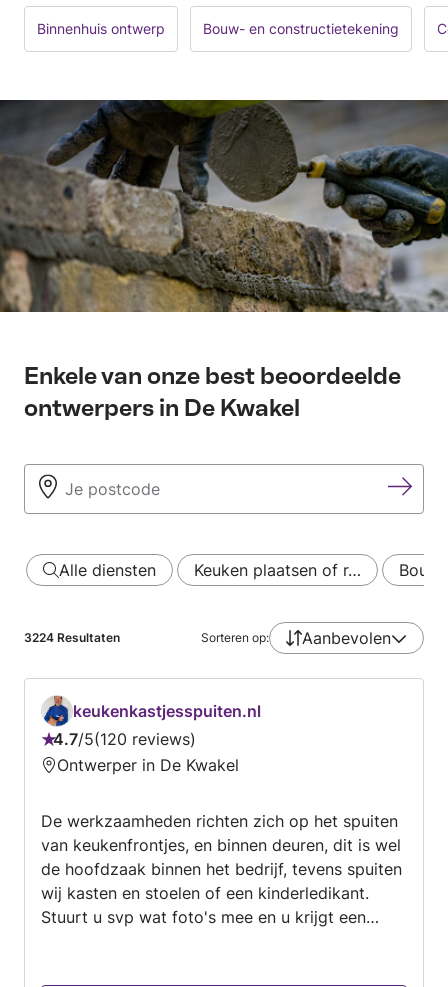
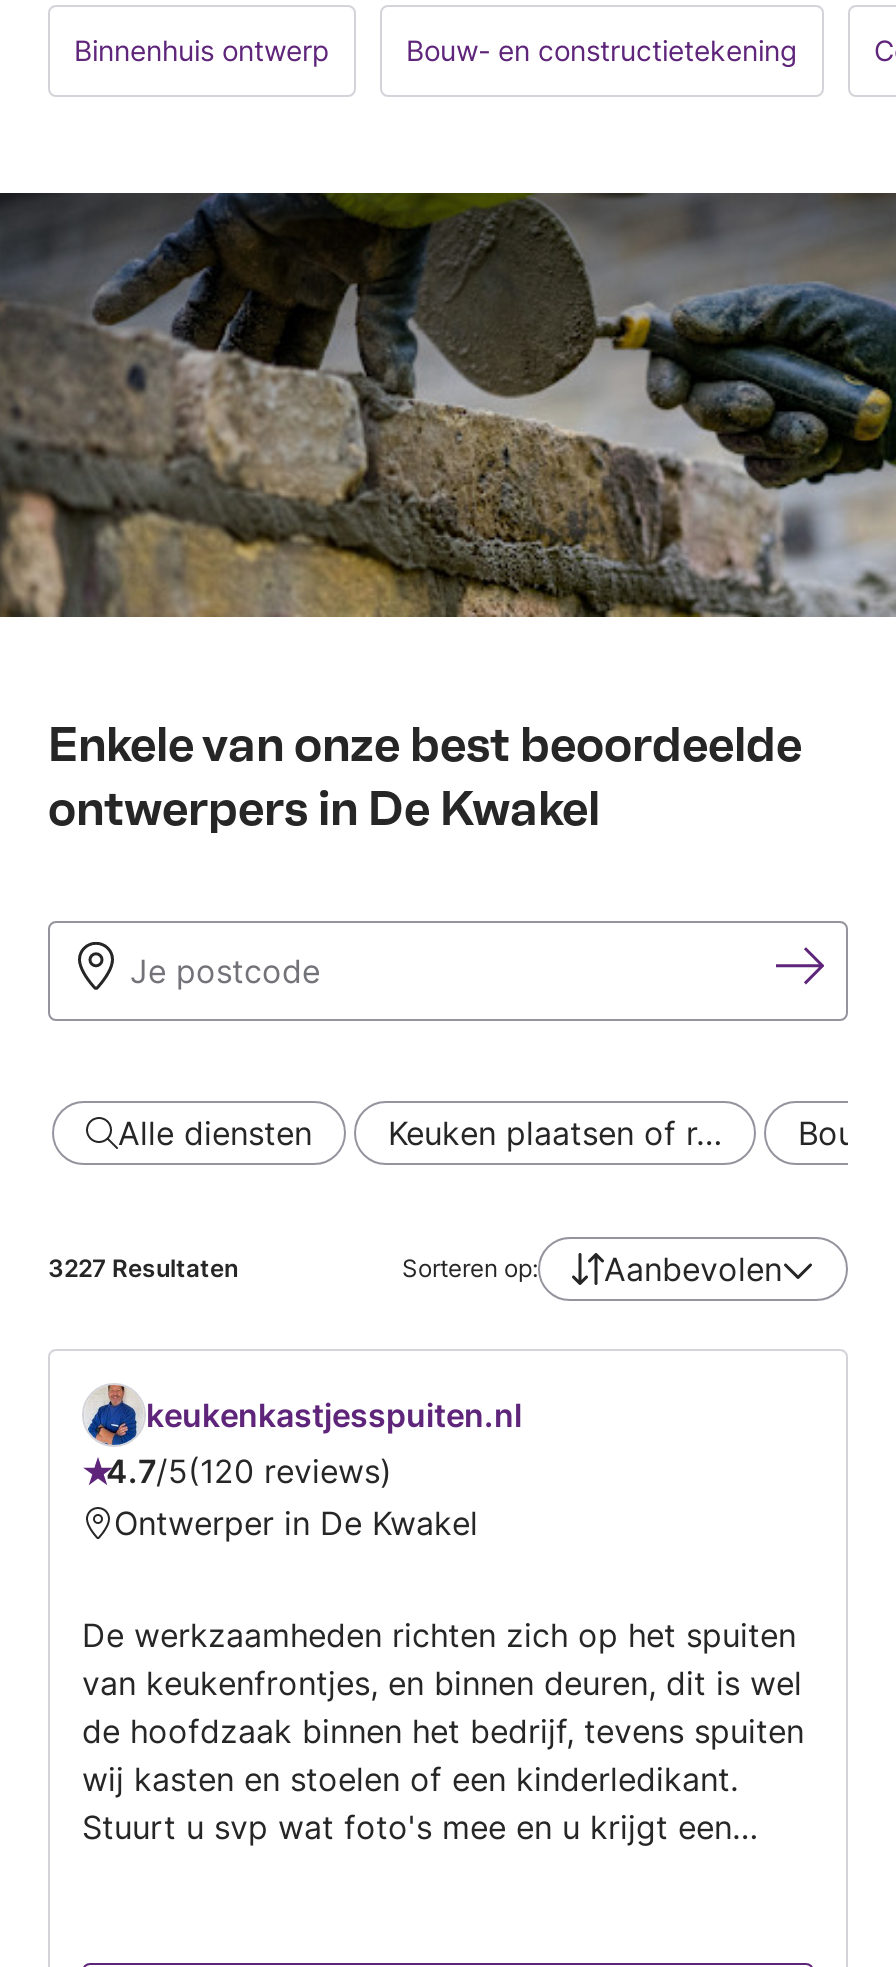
[24,630,120,645] 3224 Resultaten -> [48,1253,238,1283] 3227 Resultaten

